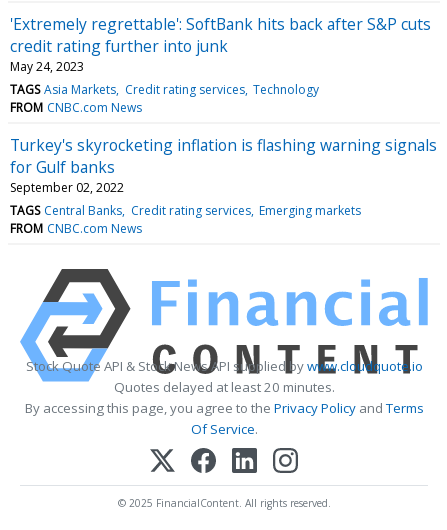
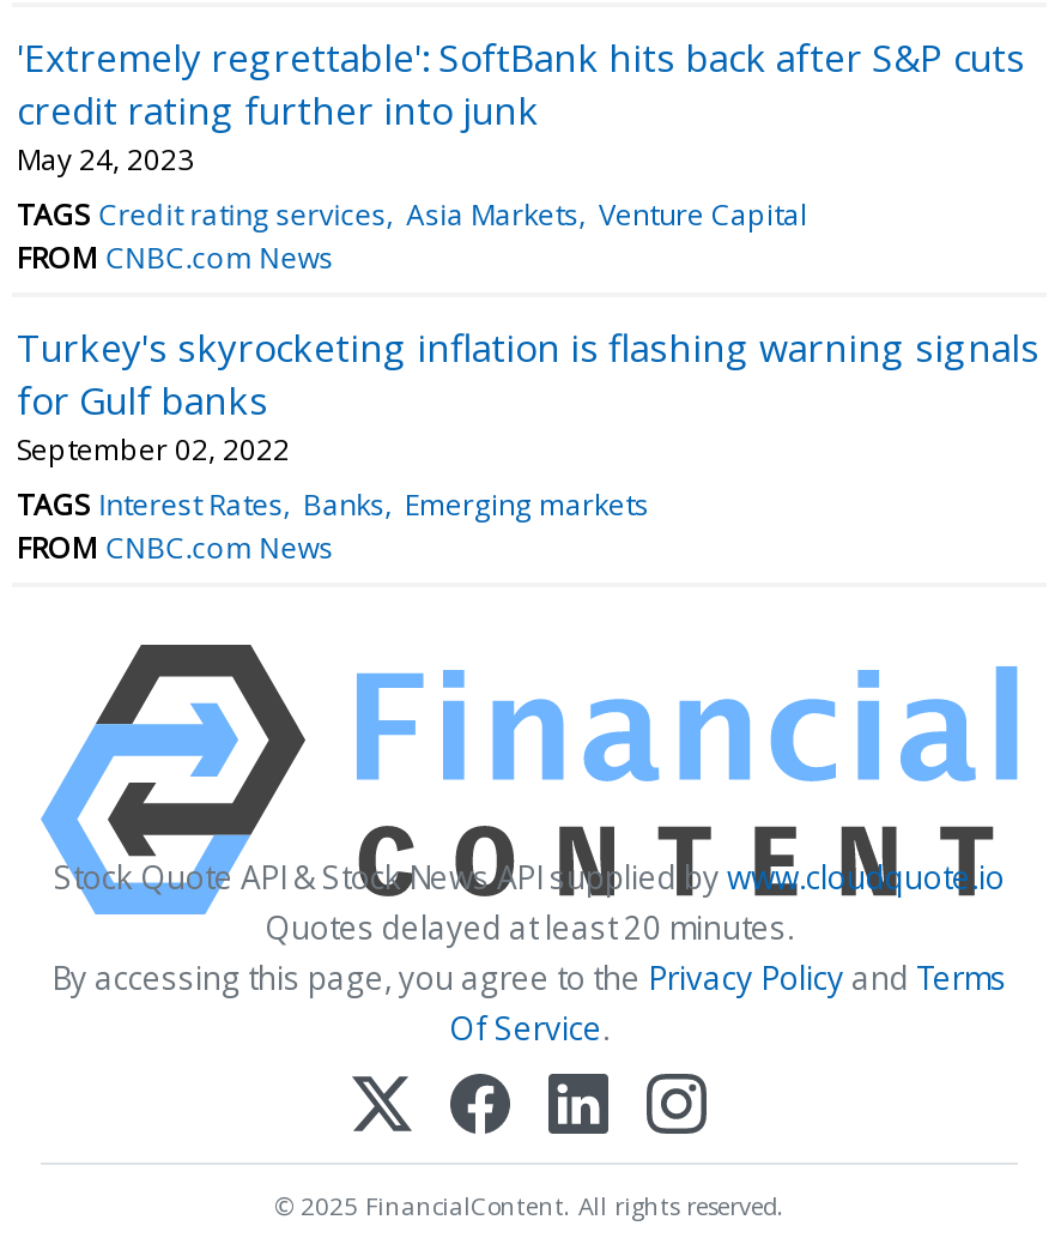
[10,81,319,98] TAGS Asia Markets Credit rating services Technology -> [17,194,807,235] TAGS Credit rating services Asia Markets Venture Capital
[10,202,361,219] TAGS Central Banks Credit rating services Emerging markets -> [17,484,649,525] TAGS Interest Rates Banks Emerging markets

